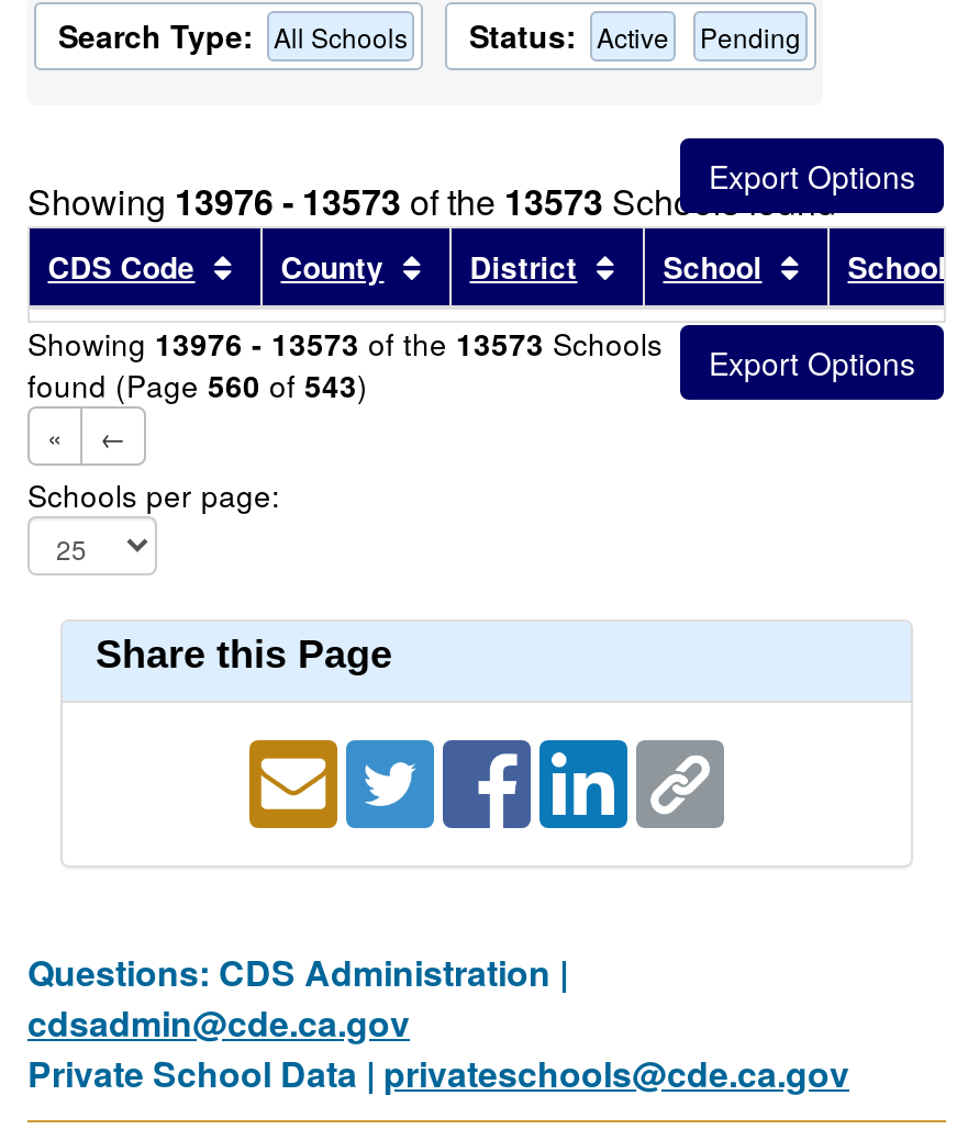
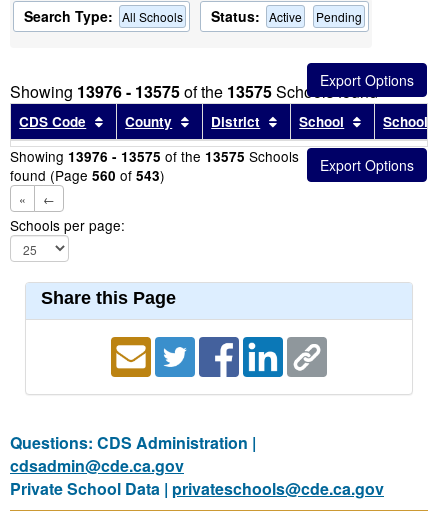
[27,176,836,226] Showing 13976 - 13573 of the 13573 Schools found -> [10,80,378,103] Showing 13976 - 13575 of the 13575 Schools found
[27,321,663,365] Showing 13976 - 13573 of the 13573 Schools -> [10,146,299,166] Showing 13976 - 13575 of the 13575 Schools

